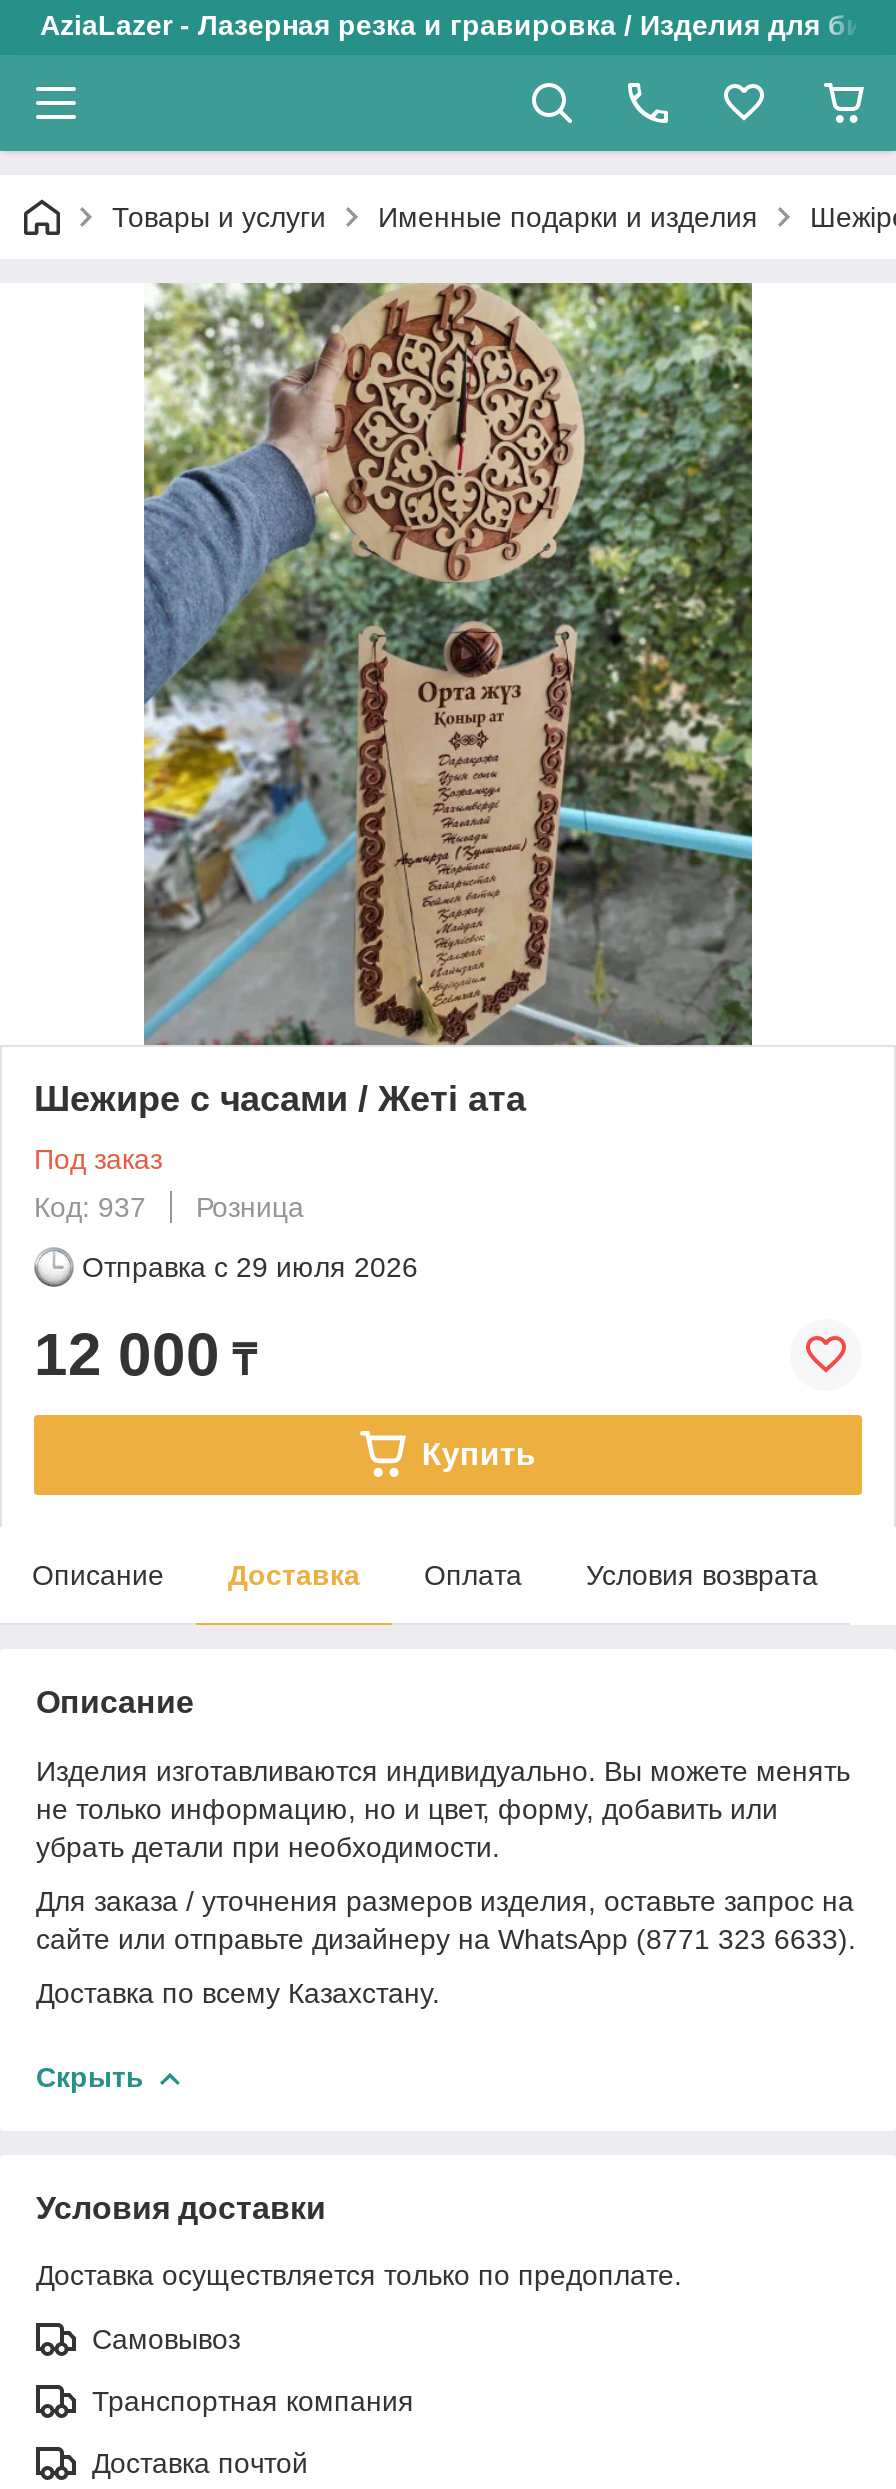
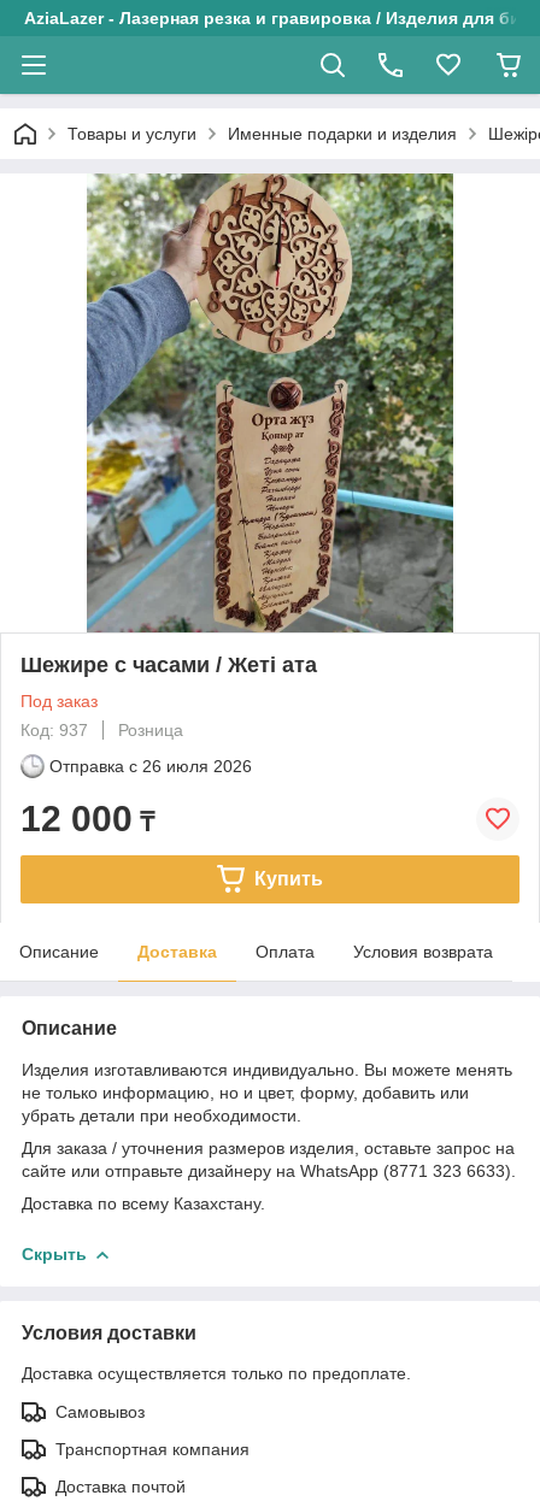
[82,1251,418,1283] Отправка с 29 июля 2026 -> [49,756,252,776] Отправка с 26 июля 2026

